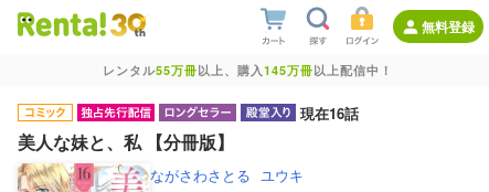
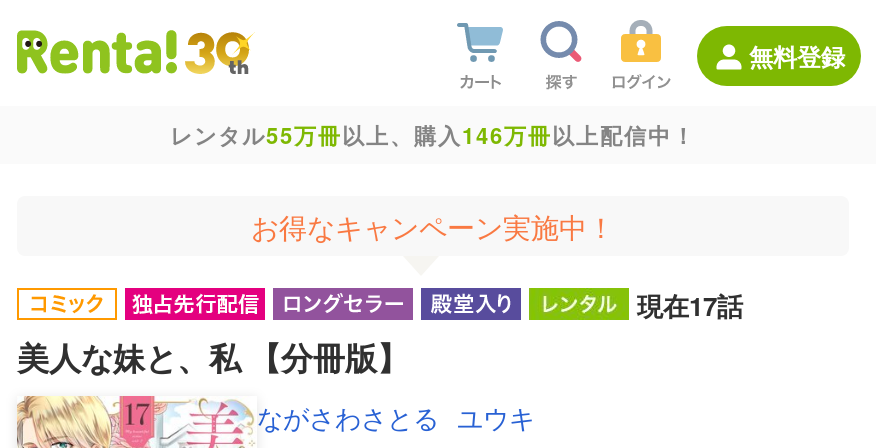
[102,62,392,123] レンタル55万冊以上、購入145万冊以上配信中！ | 現在16話 -> [170,120,743,323] レンタル55万冊以上、購入146万冊以上配信中！ | お得なキャンペーン実施中！ | 現在17話

